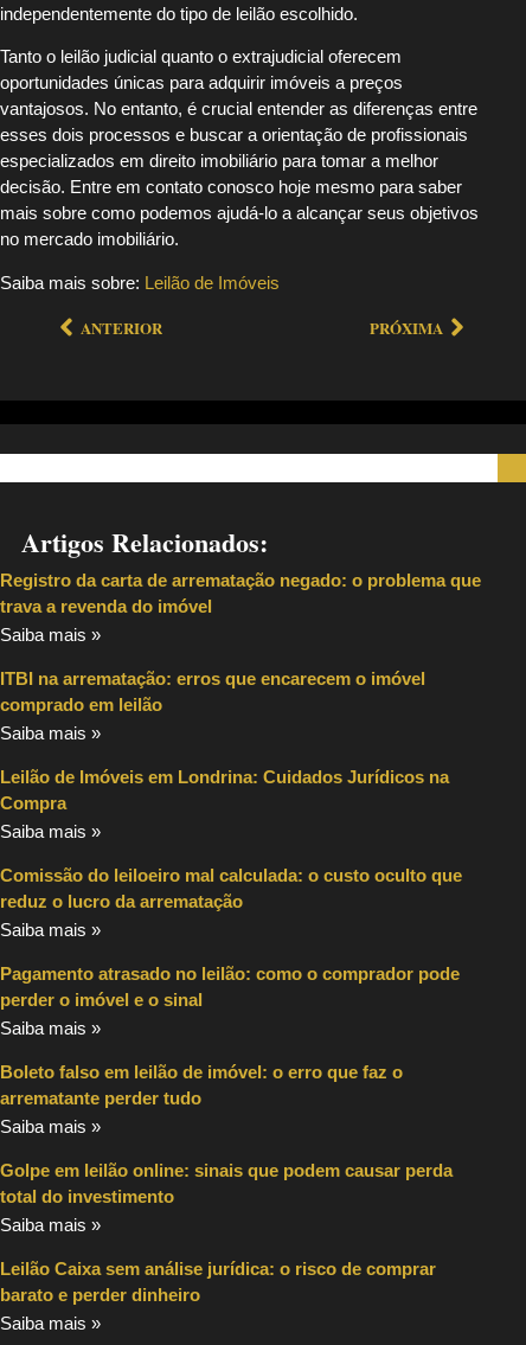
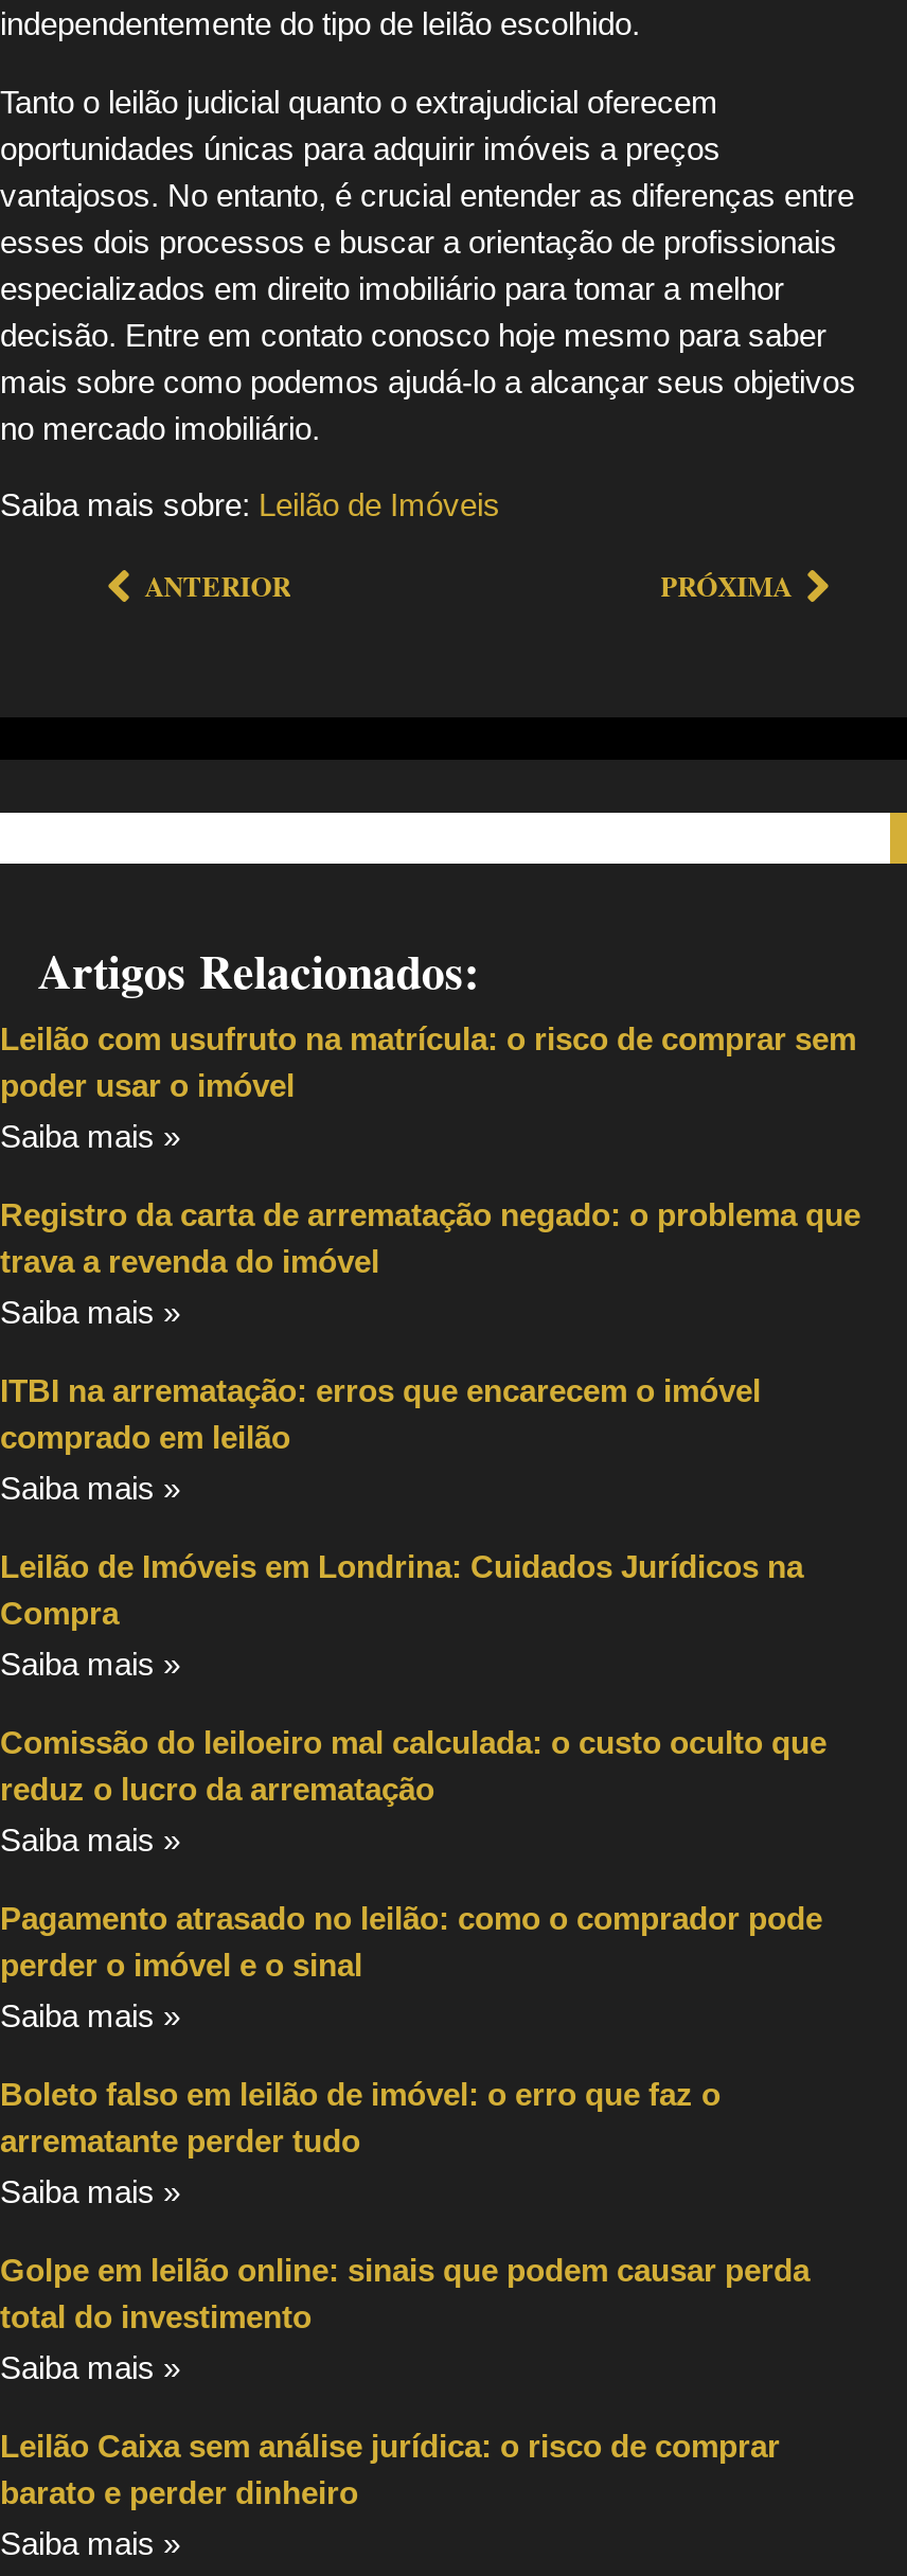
none -> [0,1019,856,1153] Leilão com usufruto na matrícula: o risco de comprar sem | poder usar o imóvel | Saiba mais »

